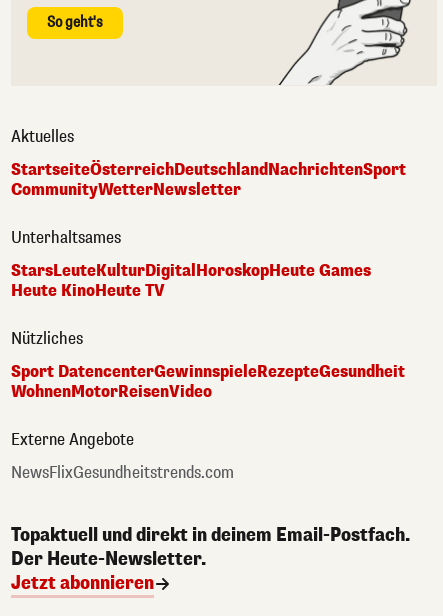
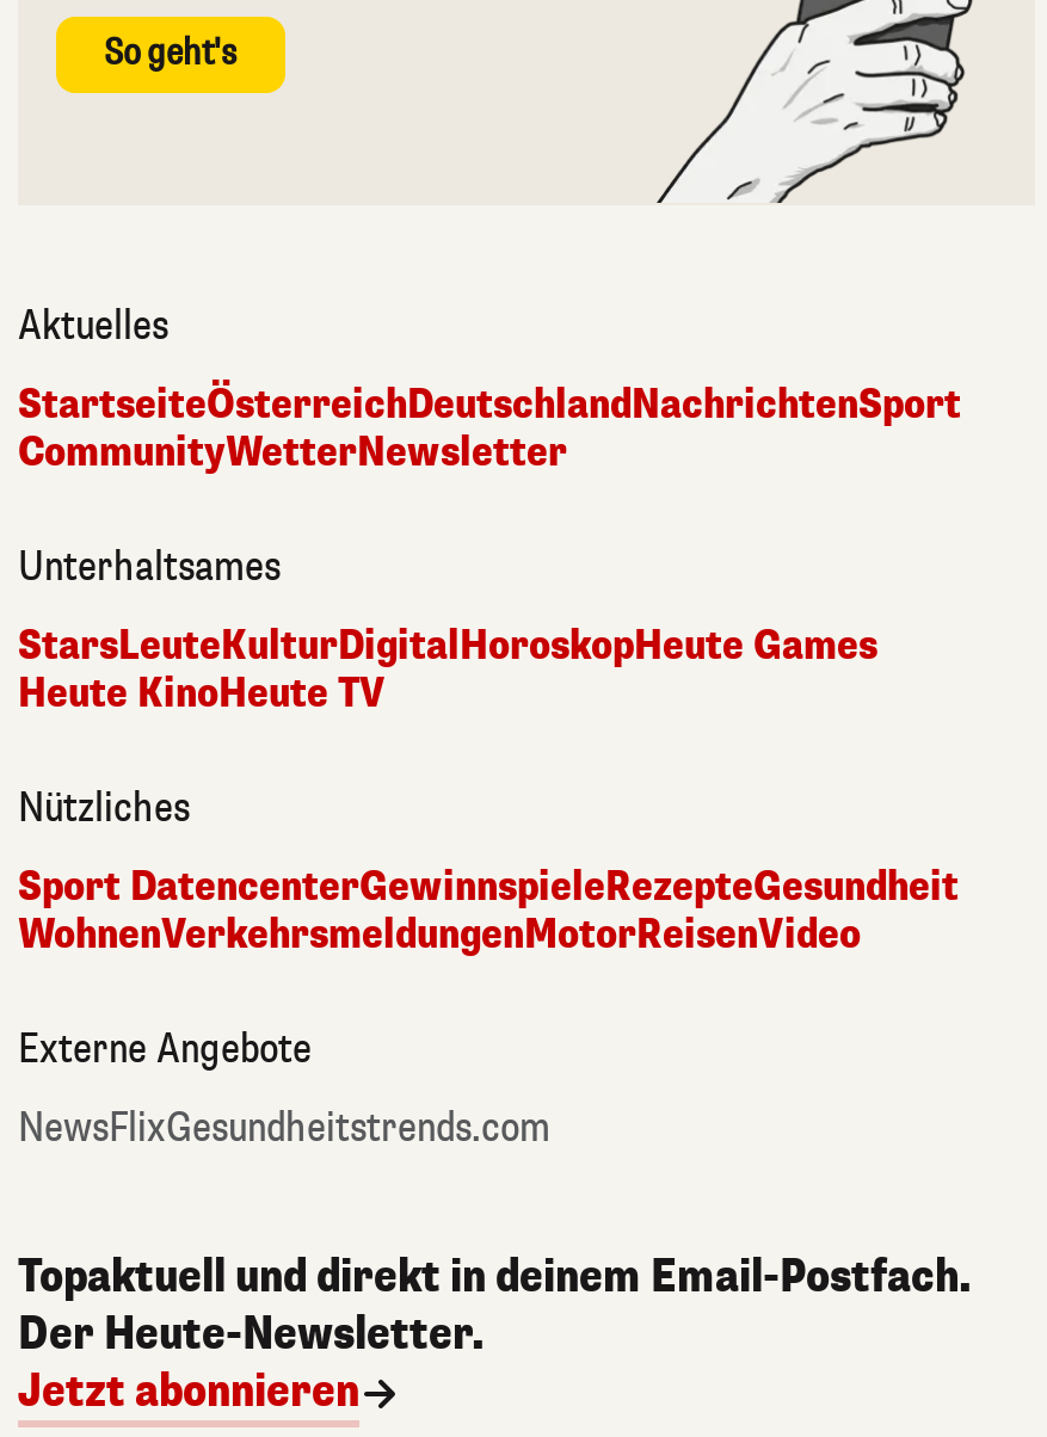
[11,381,212,402] WohnenMotorReisenVideo -> [18,909,861,959] WohnenVerkehrsmeldungenMotorReisenVideo

